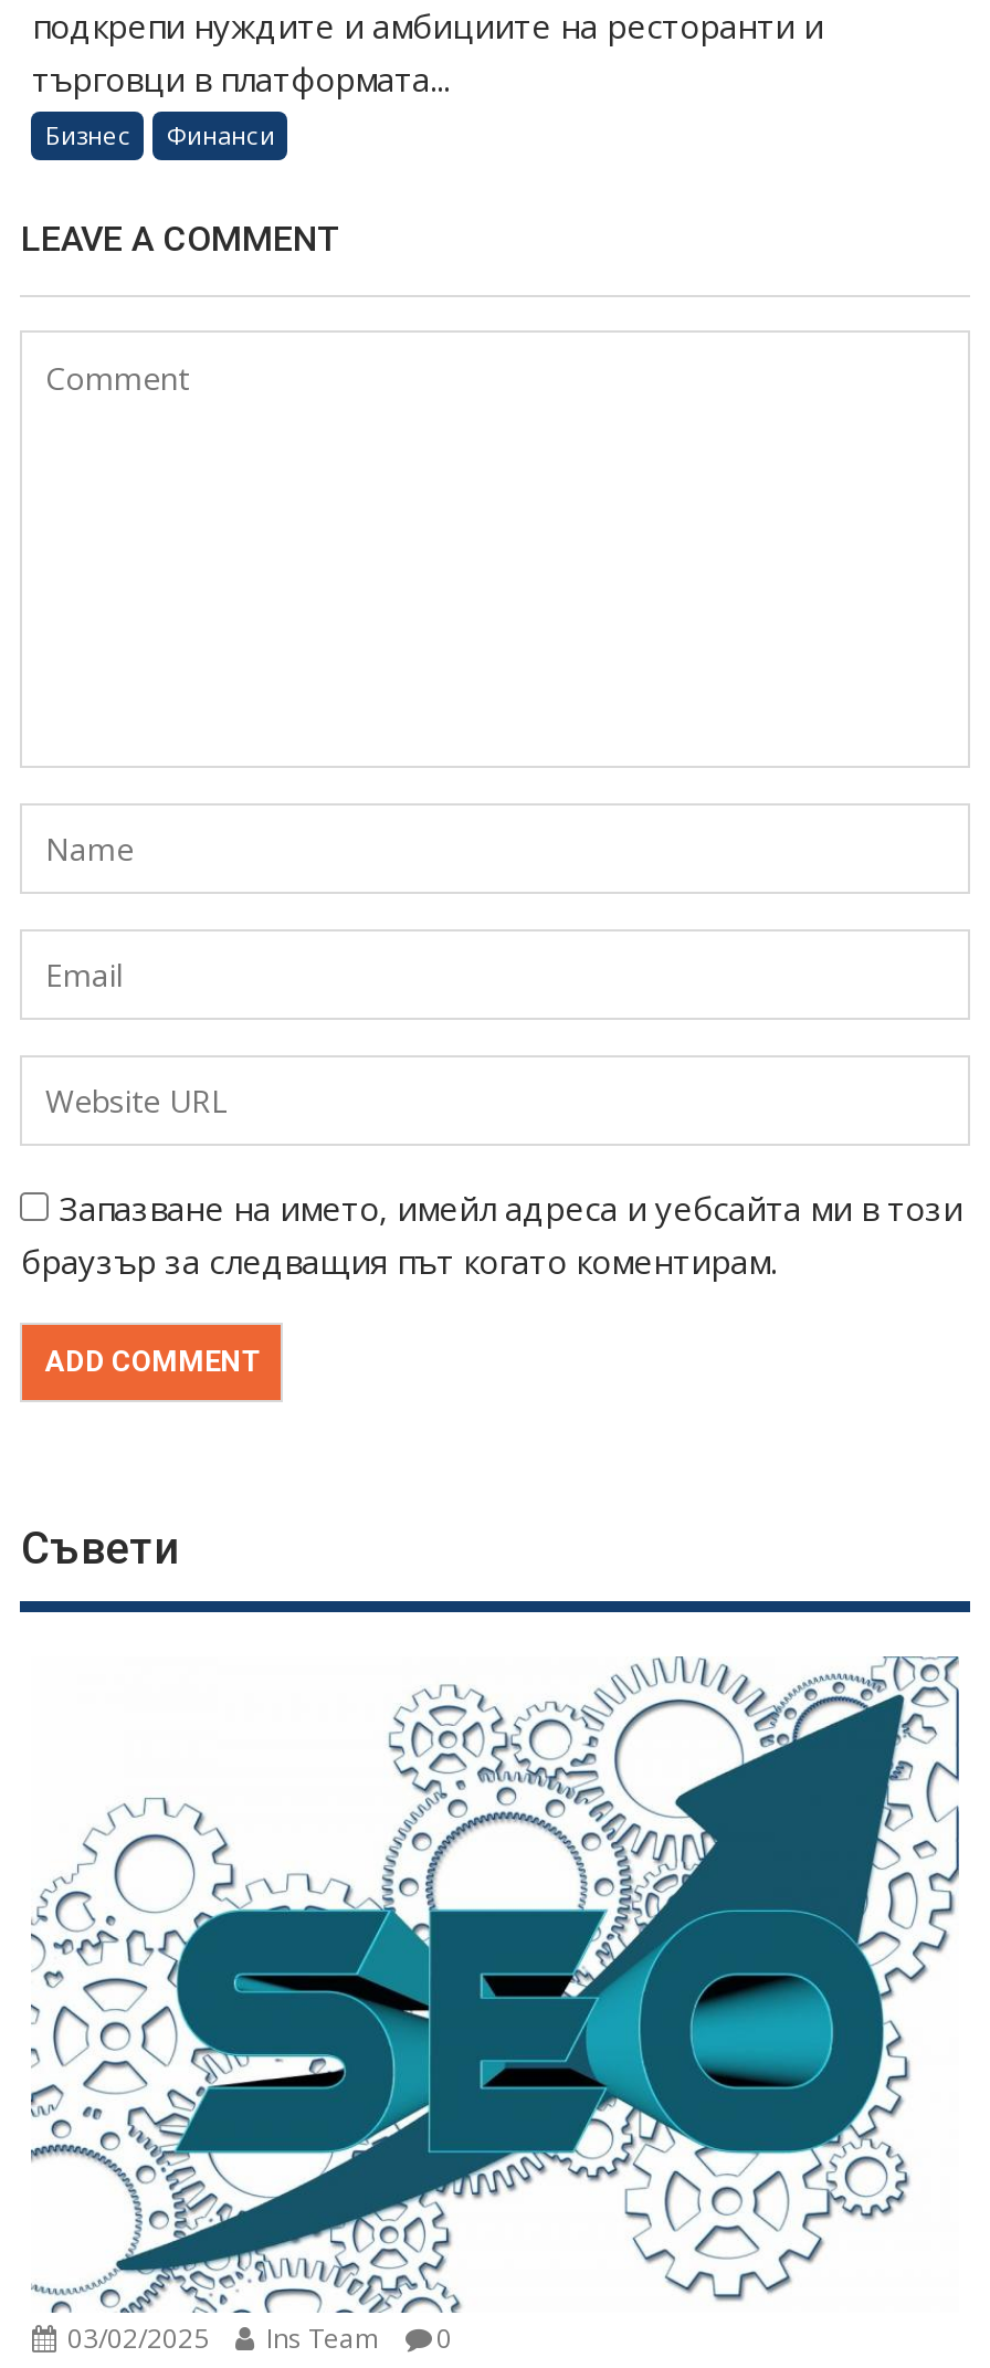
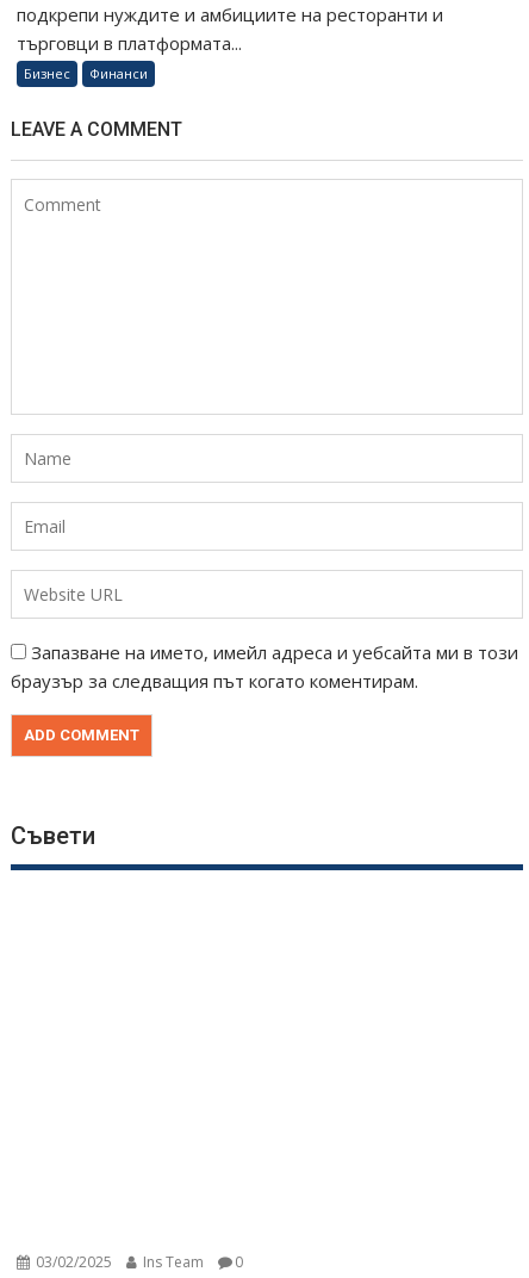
[29,1655,961,2316] [image] -> none

